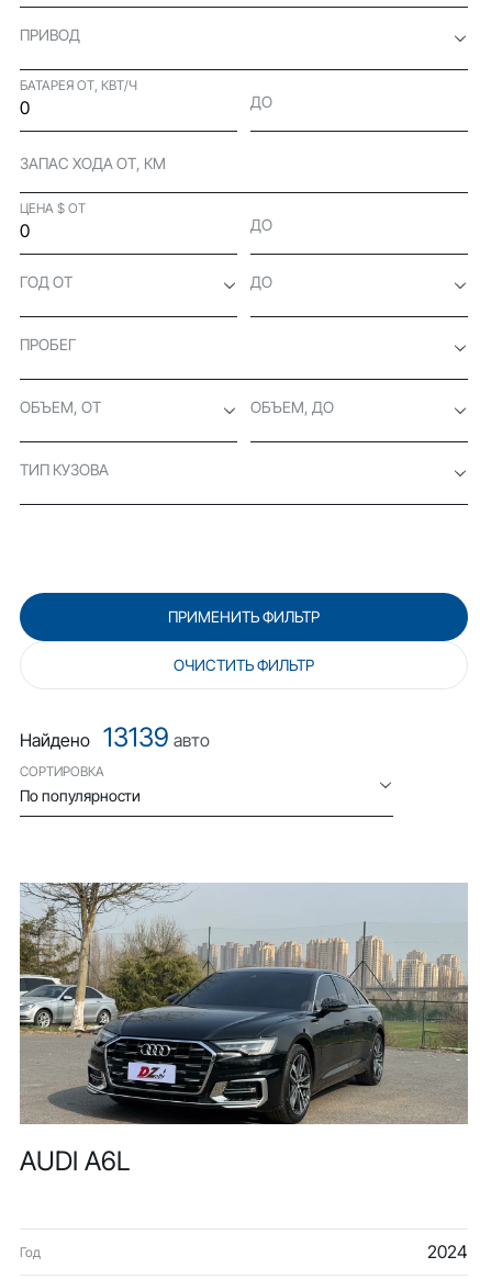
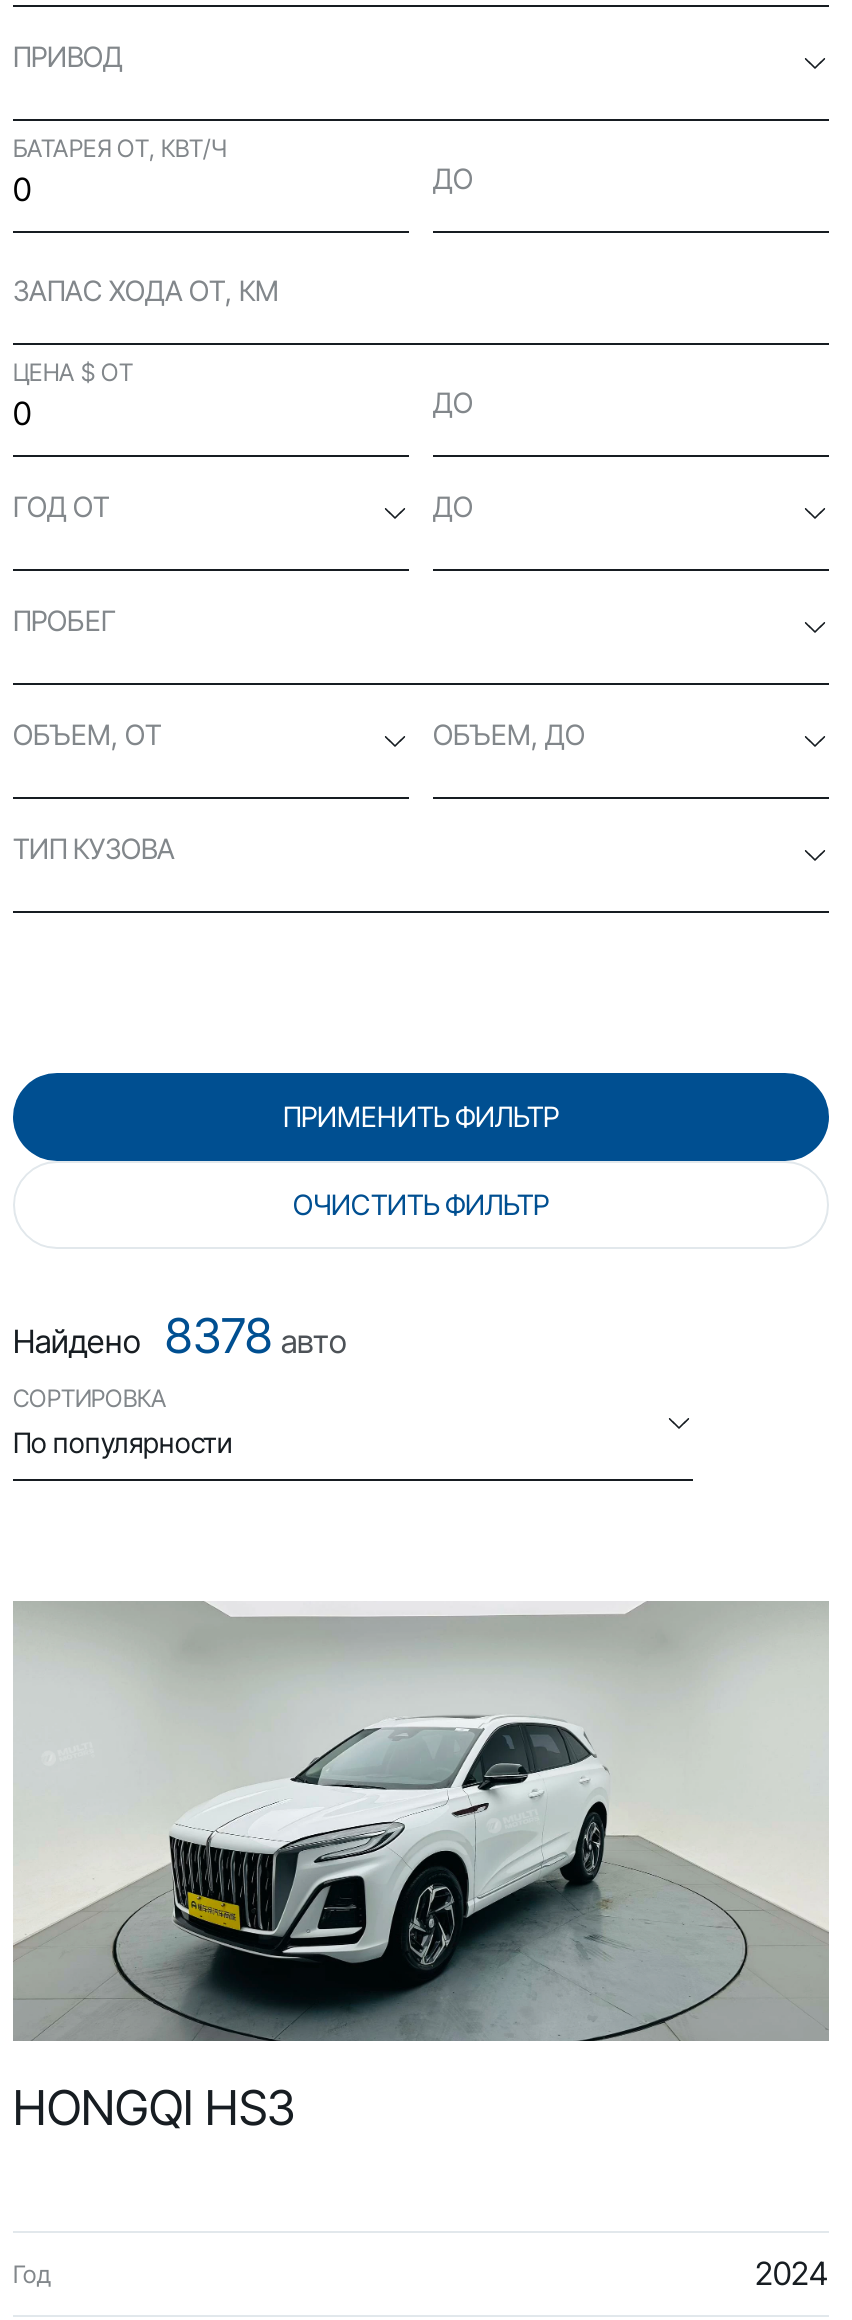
[20,721,210,753] Найдено 13139 авто -> [13,1307,347,1365] Найдено 8378 авто
[19,883,469,1177] [image] | AUDI A6L -> [13,1603,829,2137] [image] | HONGQI HS3

